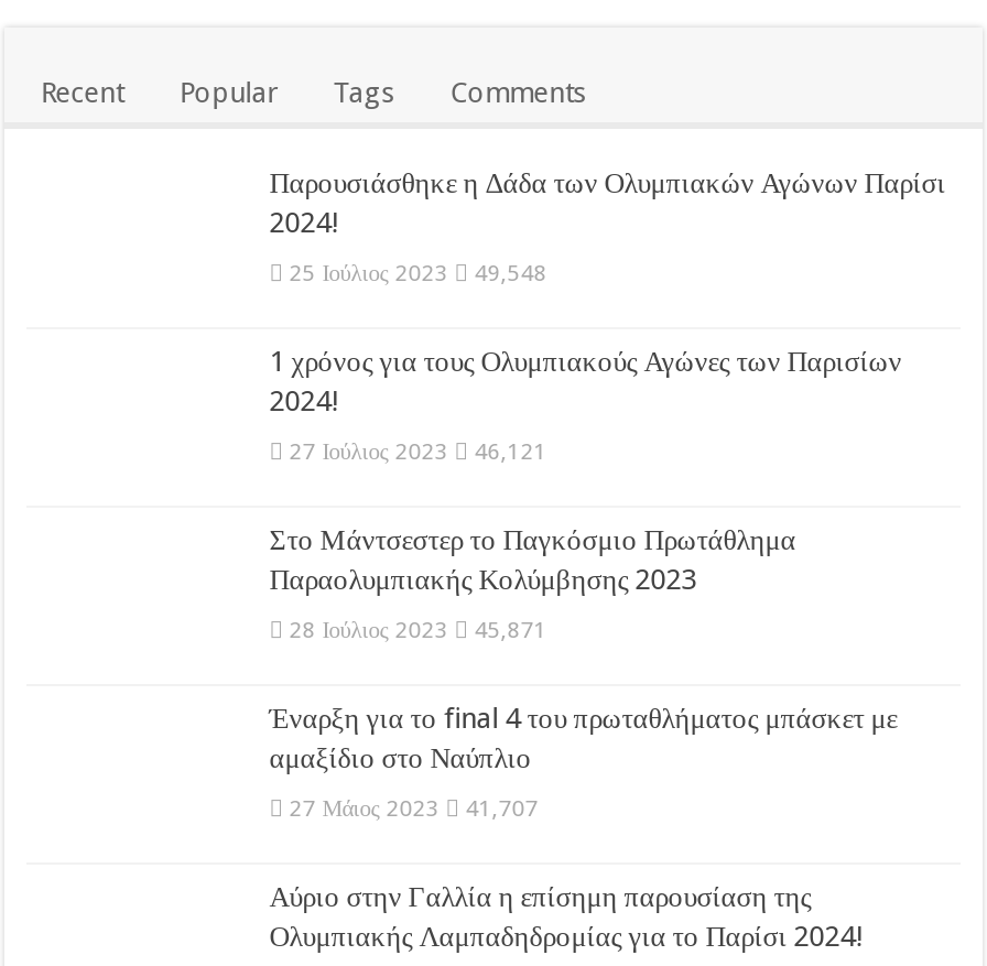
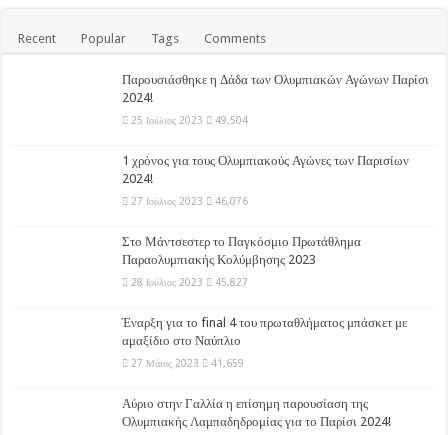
[289,258,547,285] 25 Ιούλιος 2023 49,548 -> [131,114,248,126] 25 Ιούλιος 2023 49,504
[289,437,547,464] 27 Ιούλιος 2023 46,121 -> [131,195,248,207] 27 Ιούλιος 2023 46,076
[289,616,547,642] 28 Ιούλιος 2023 45,871 -> [131,276,248,288] 28 Ιούλιος 2023 45,827
[289,795,538,821] 27 Μάιος 2023 41,707 -> [131,357,244,369] 27 Μάιος 2023 41,659

